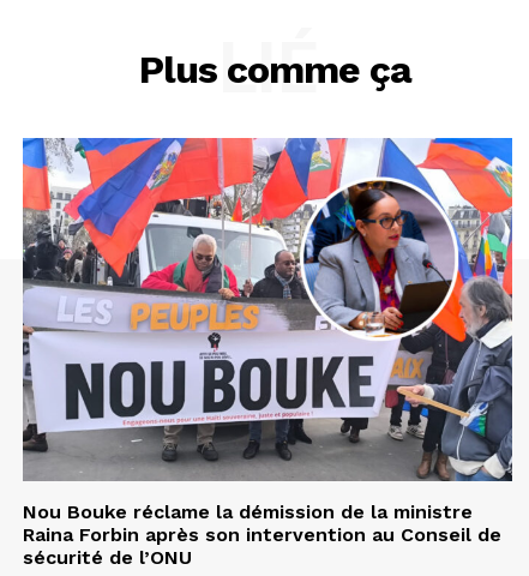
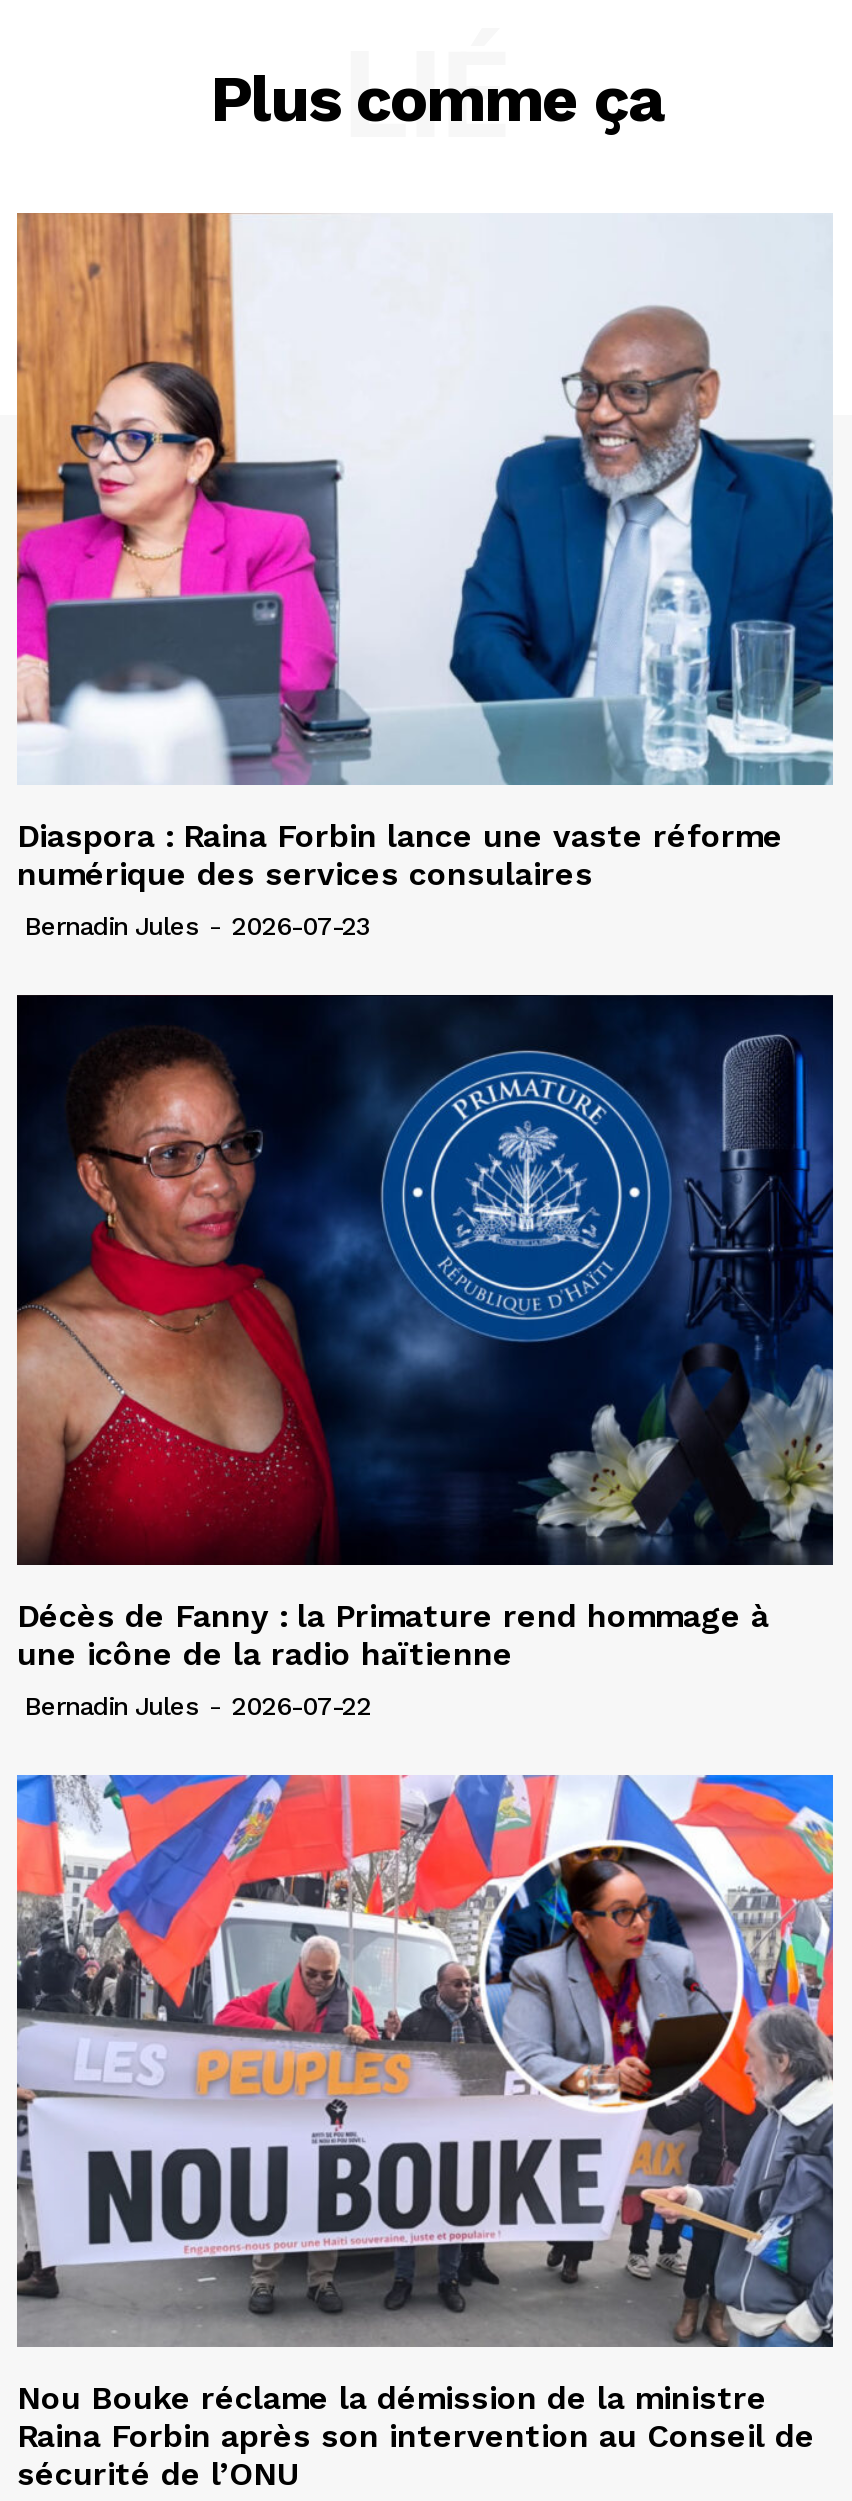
none -> [15,211,835,940] [image] | Diaspora : Raina Forbin lance une vaste réforme | numérique des services consulaires | Bernadin Jules - 2026-07-23
none -> [15,993,835,1721] [image] | Décès de Fanny : la Primature rend hommage à | une icône de la radio haïtienne | Bernadin Jules - 2026-07-22

